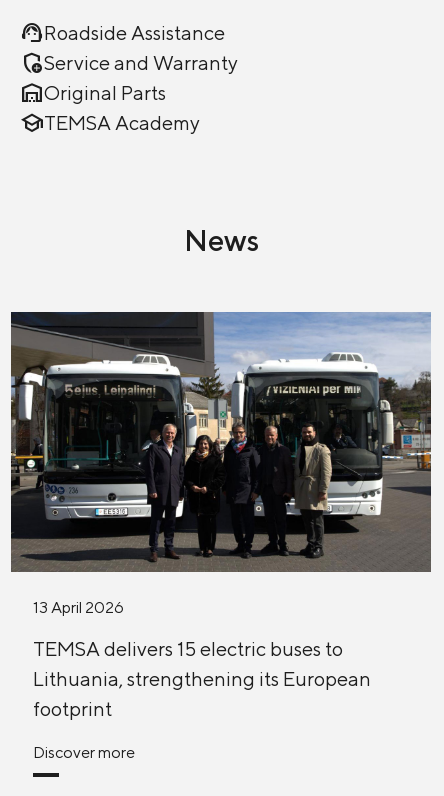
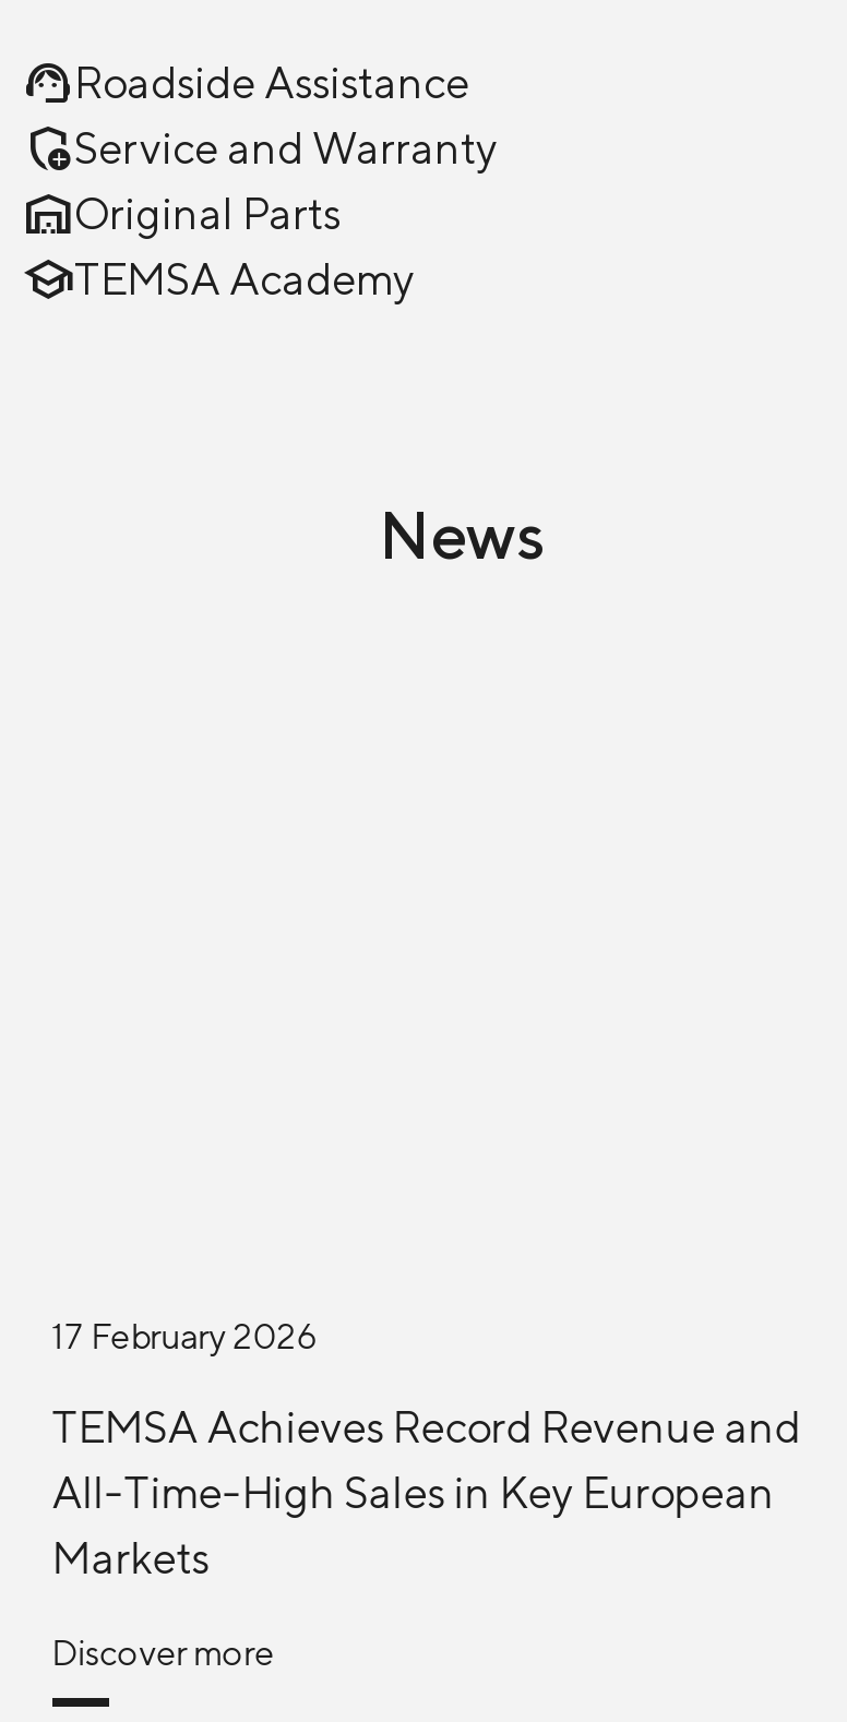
[10,311,432,573] [image] -> none
[33,598,124,617] 13 April 2026 -> [52,1316,318,1358] 17 February 2026
[33,637,371,720] TEMSA delivers 15 electric buses to | Lithuania, strengthening its European | footprint -> [52,1401,801,1582] TEMSA Achieves Record Revenue and | All-Time-High Sales in Key European | Markets

